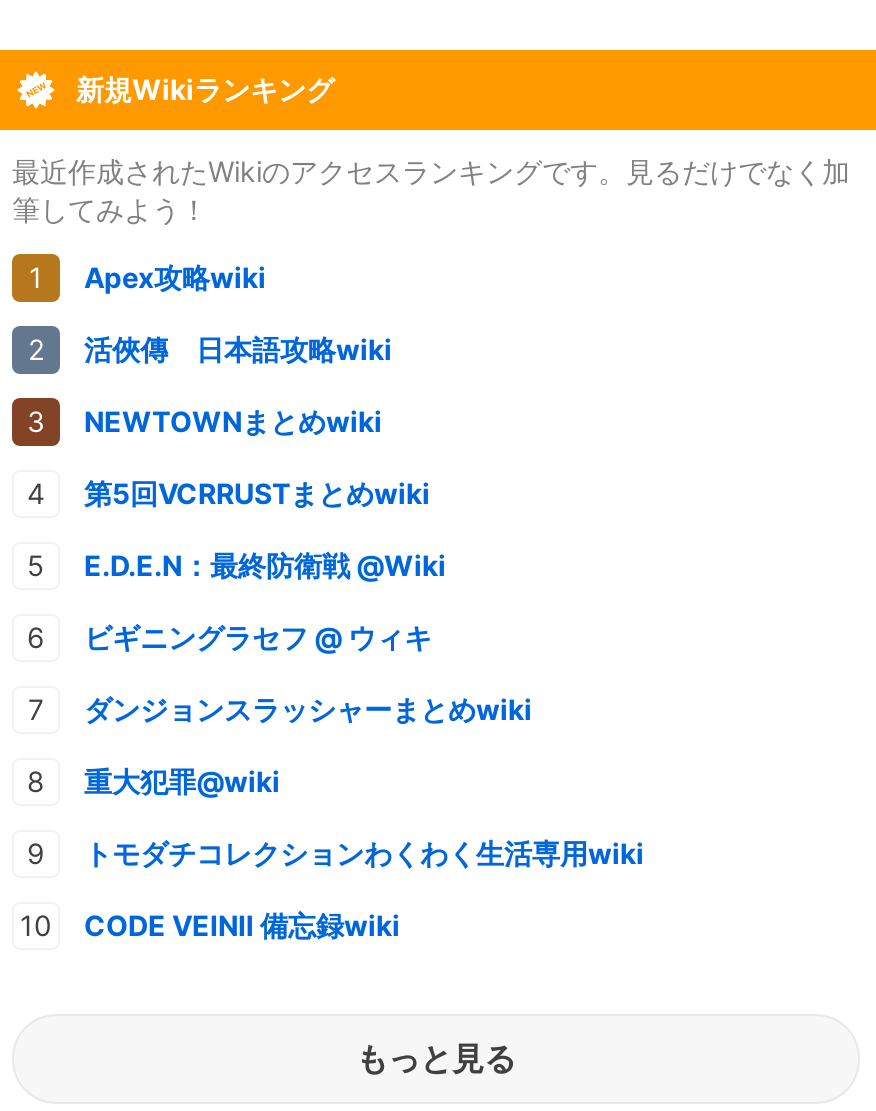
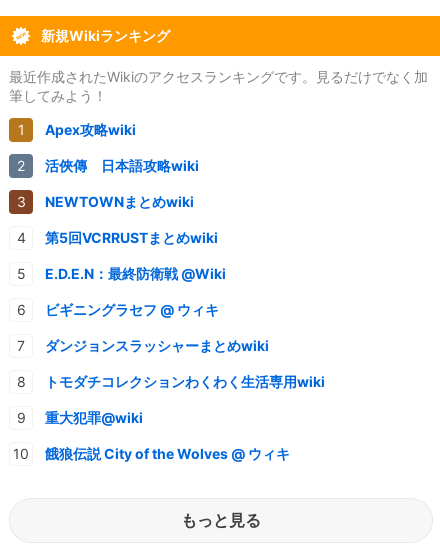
moved [84,763,280,797] -> [45,409,143,426]: 重大犯罪@wiki
moved [84,835,644,869] -> [45,373,325,390]: トモダチコレクションわくわく生活専用wiki
[84,907,400,941] CODE VEINⅡ 備忘録wiki -> [45,445,290,462] 餓狼伝説 City of the Wolves @ ウィキ

